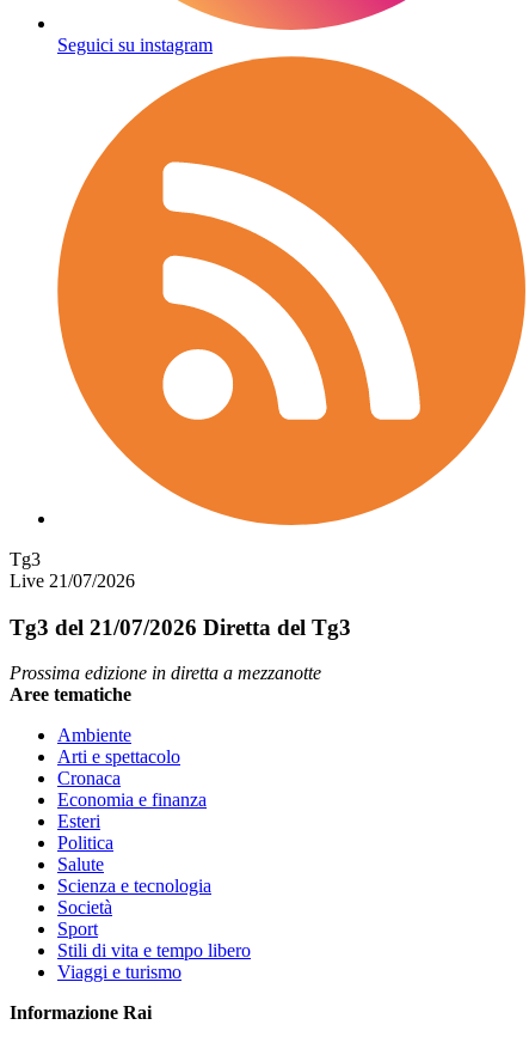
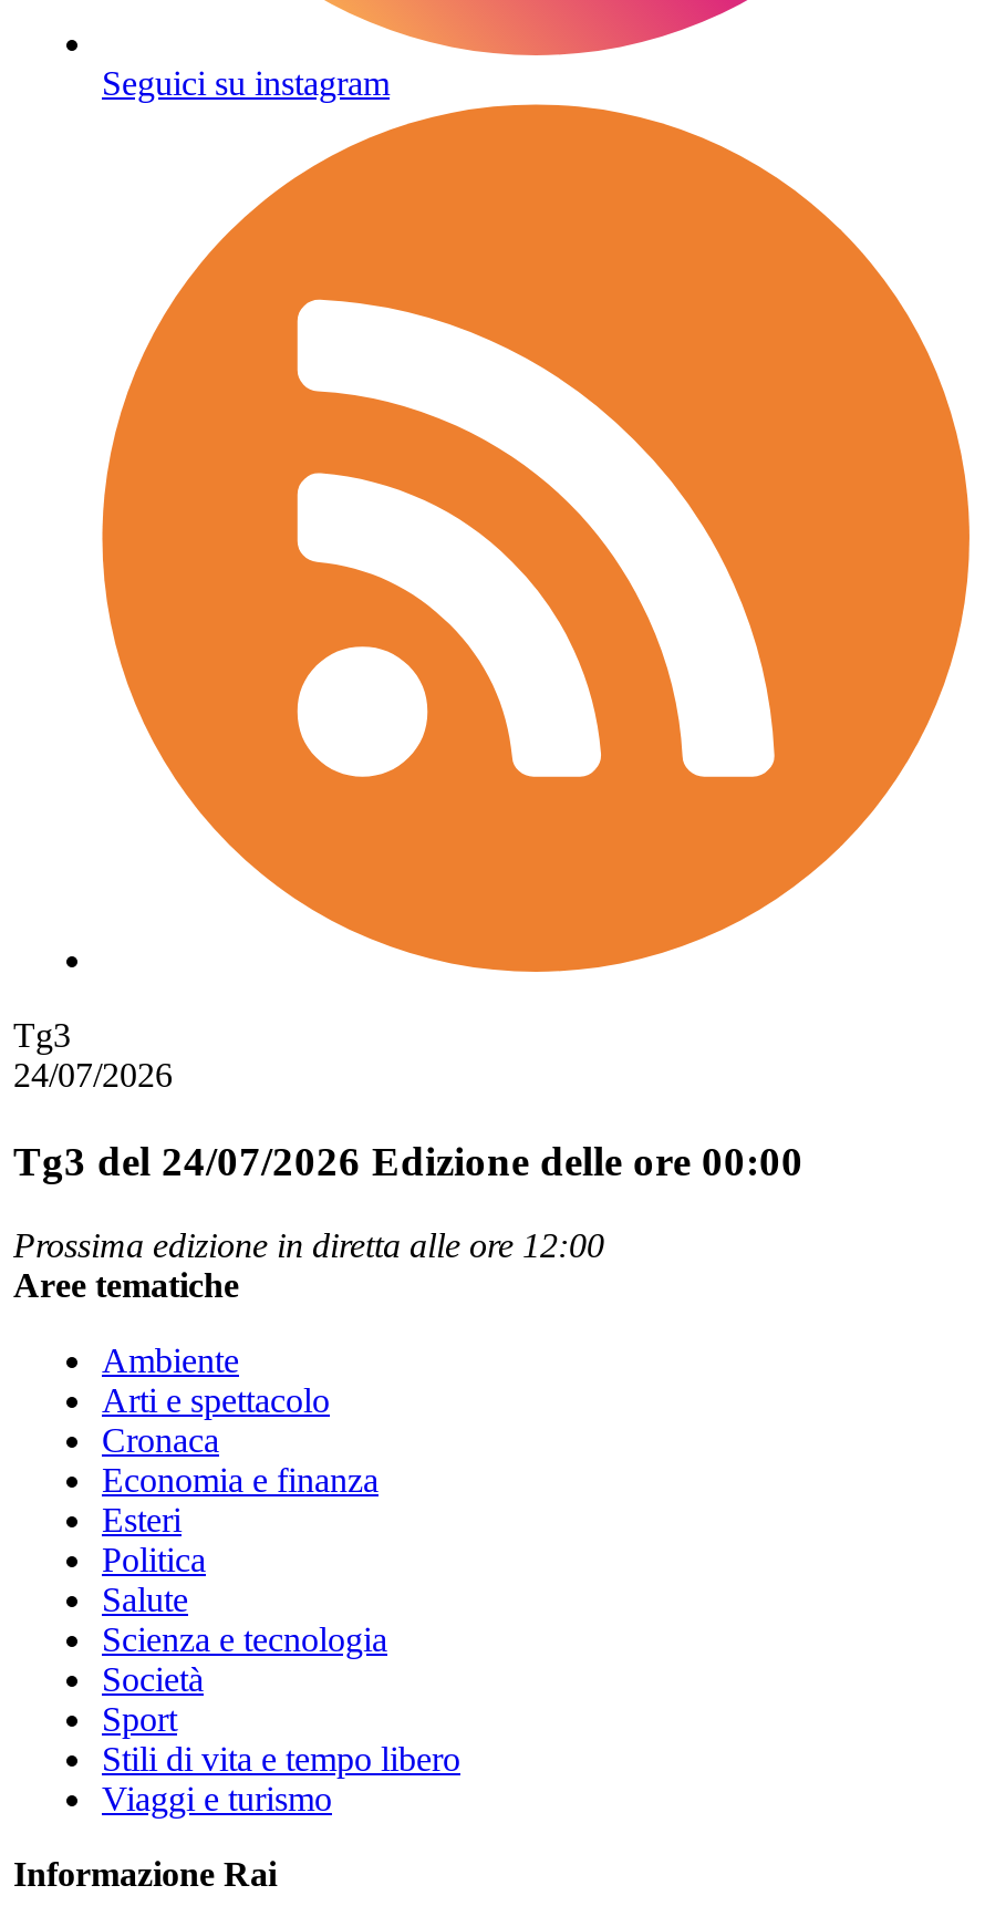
[10,571,135,591] Live 21/07/2026 -> [13,1056,173,1094] 24/07/2026
[10,614,351,640] Tg3 del 21/07/2026 Diretta del Tg3 -> [13,1137,803,1184] Tg3 del 24/07/2026 Edizione delle ore 00:00
[10,663,321,683] Prossima edizione in diretta a mezzanotte -> [13,1227,604,1265] Prossima edizione in diretta alle ore 12:00

